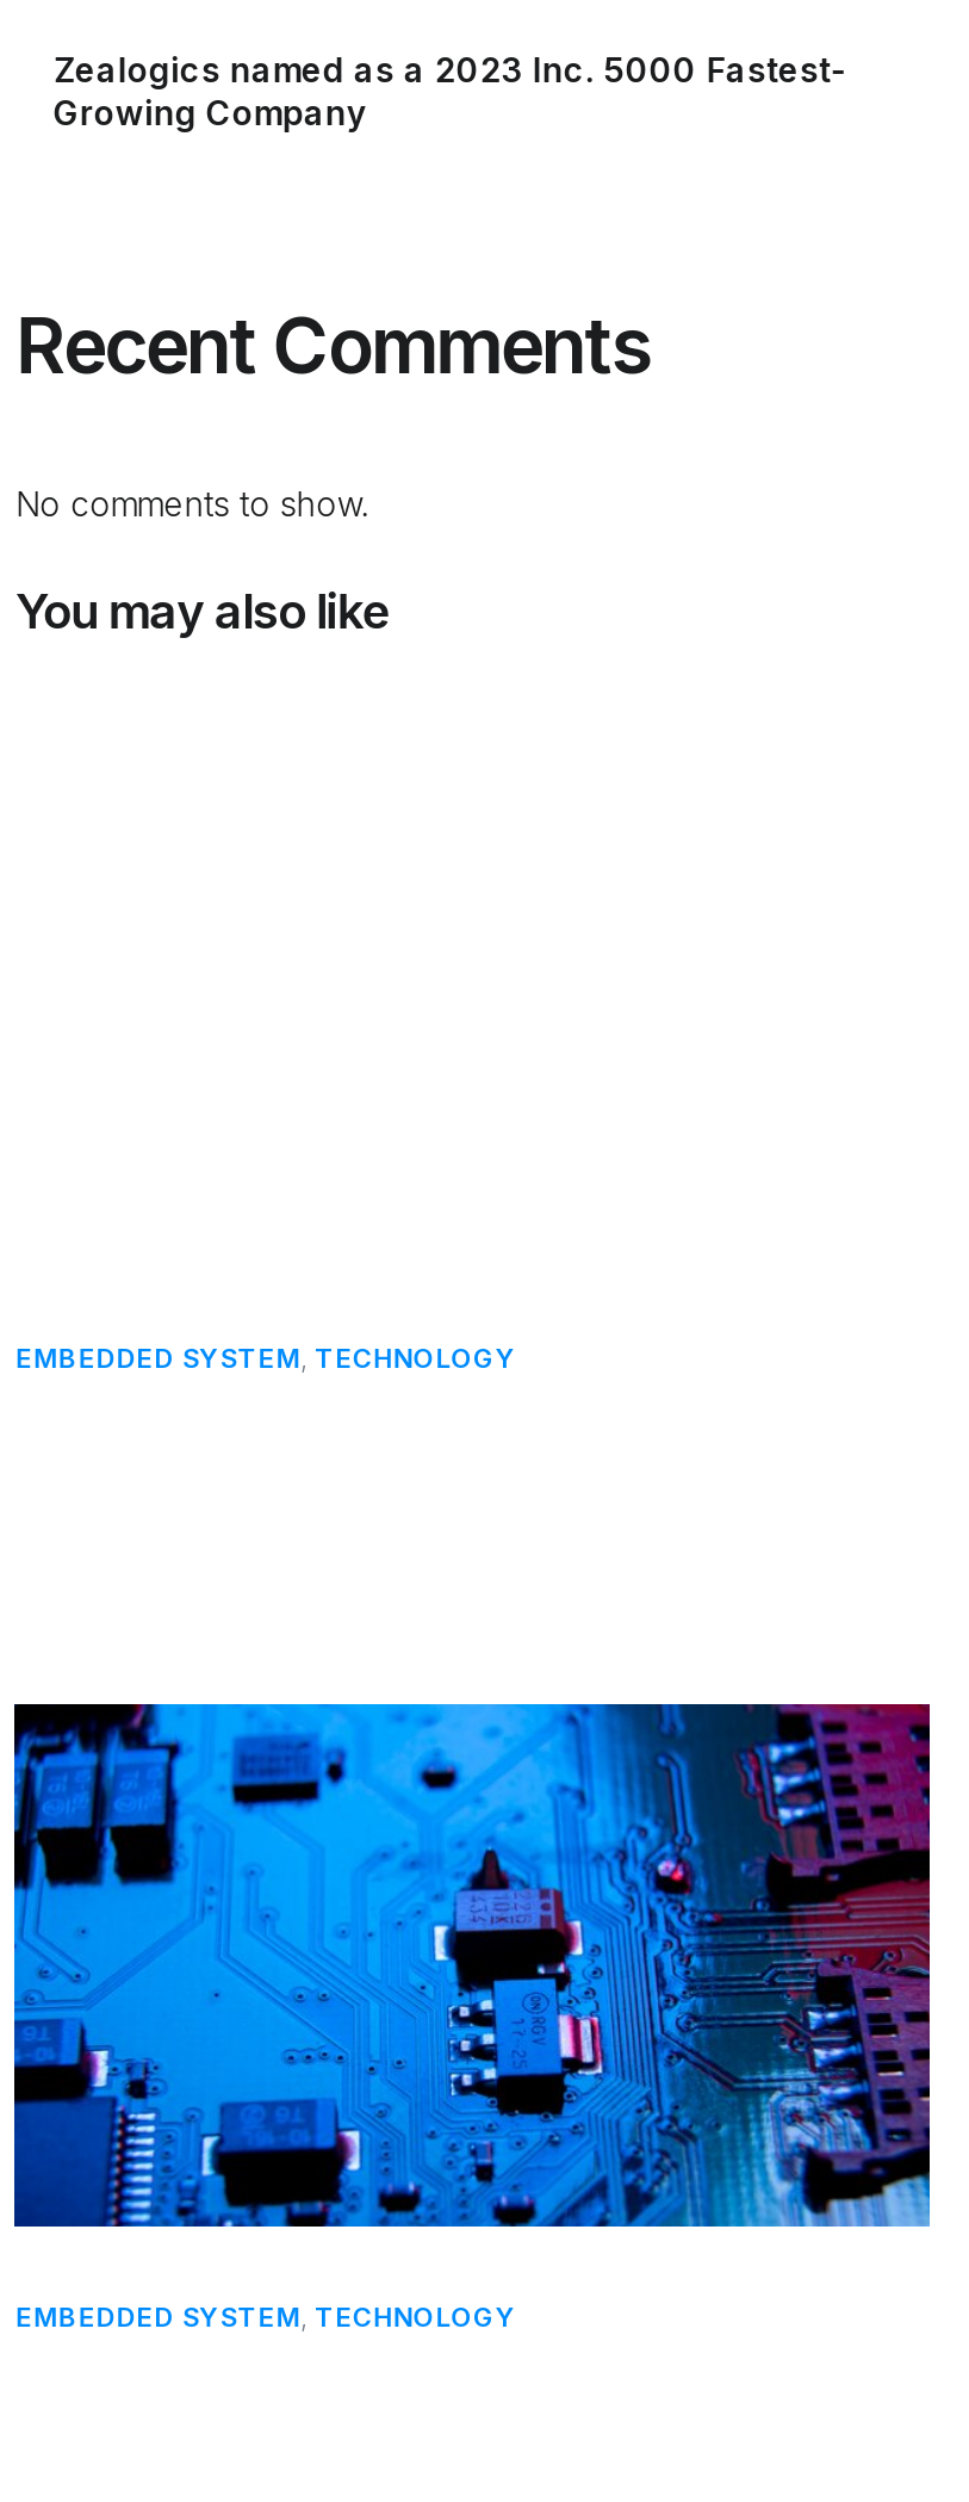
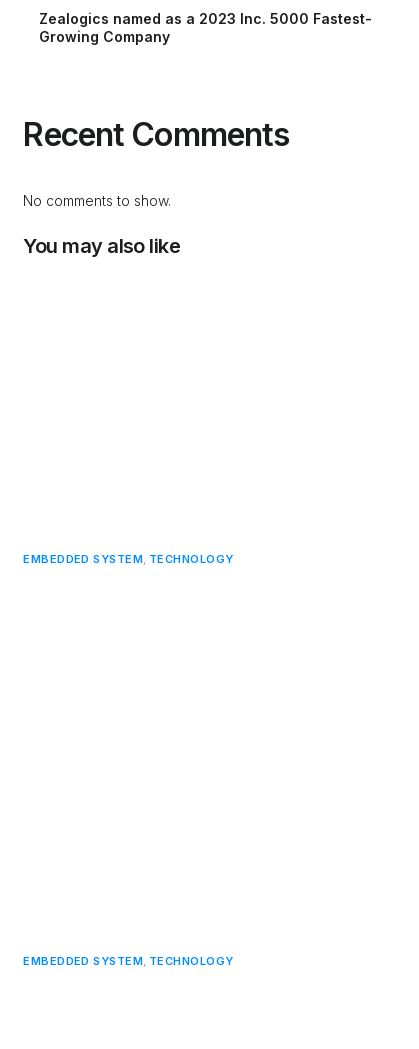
[12,1702,932,2229] [image] -> none

